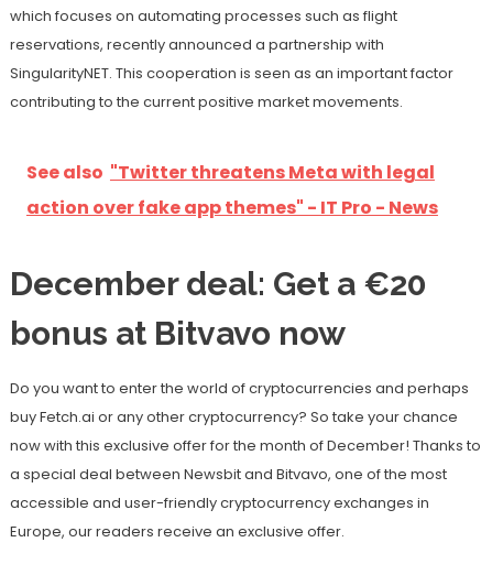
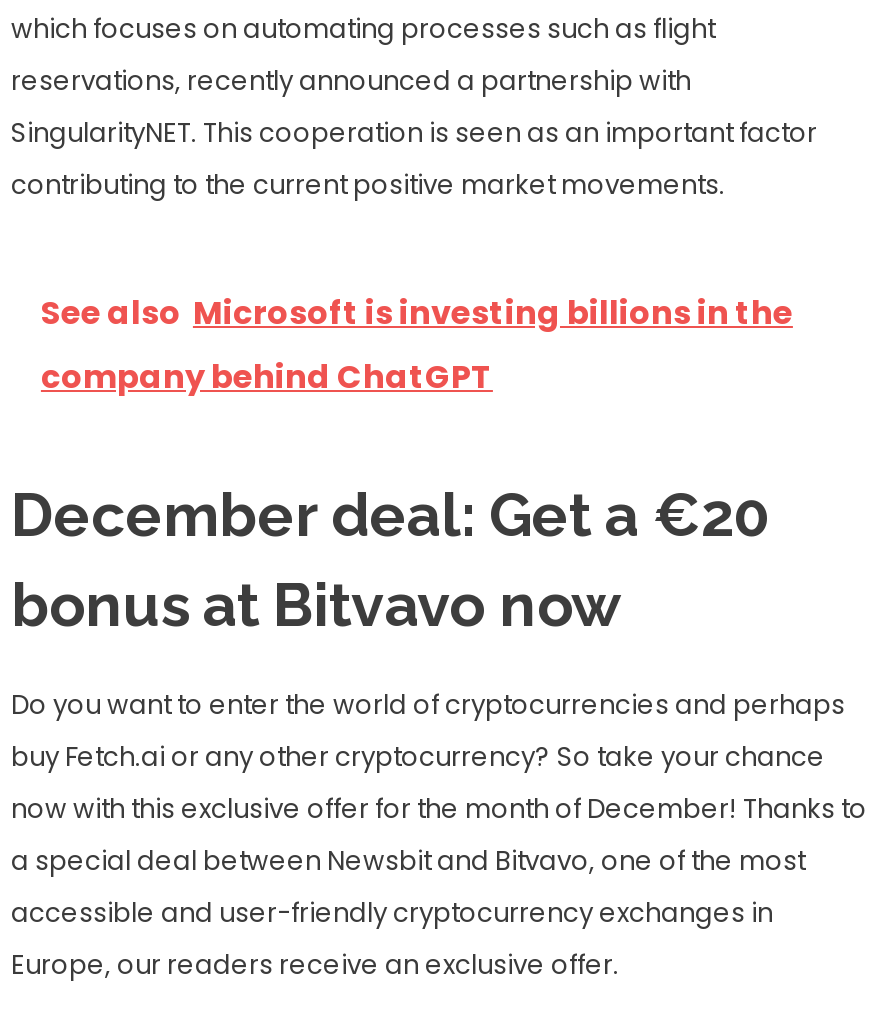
[26,160,438,220] See also "Twitter threatens Meta with legal | action over fake app themes" - IT Pro - News -> [41,290,793,400] See also Microsoft is investing billions in the | company behind ChatGPT

